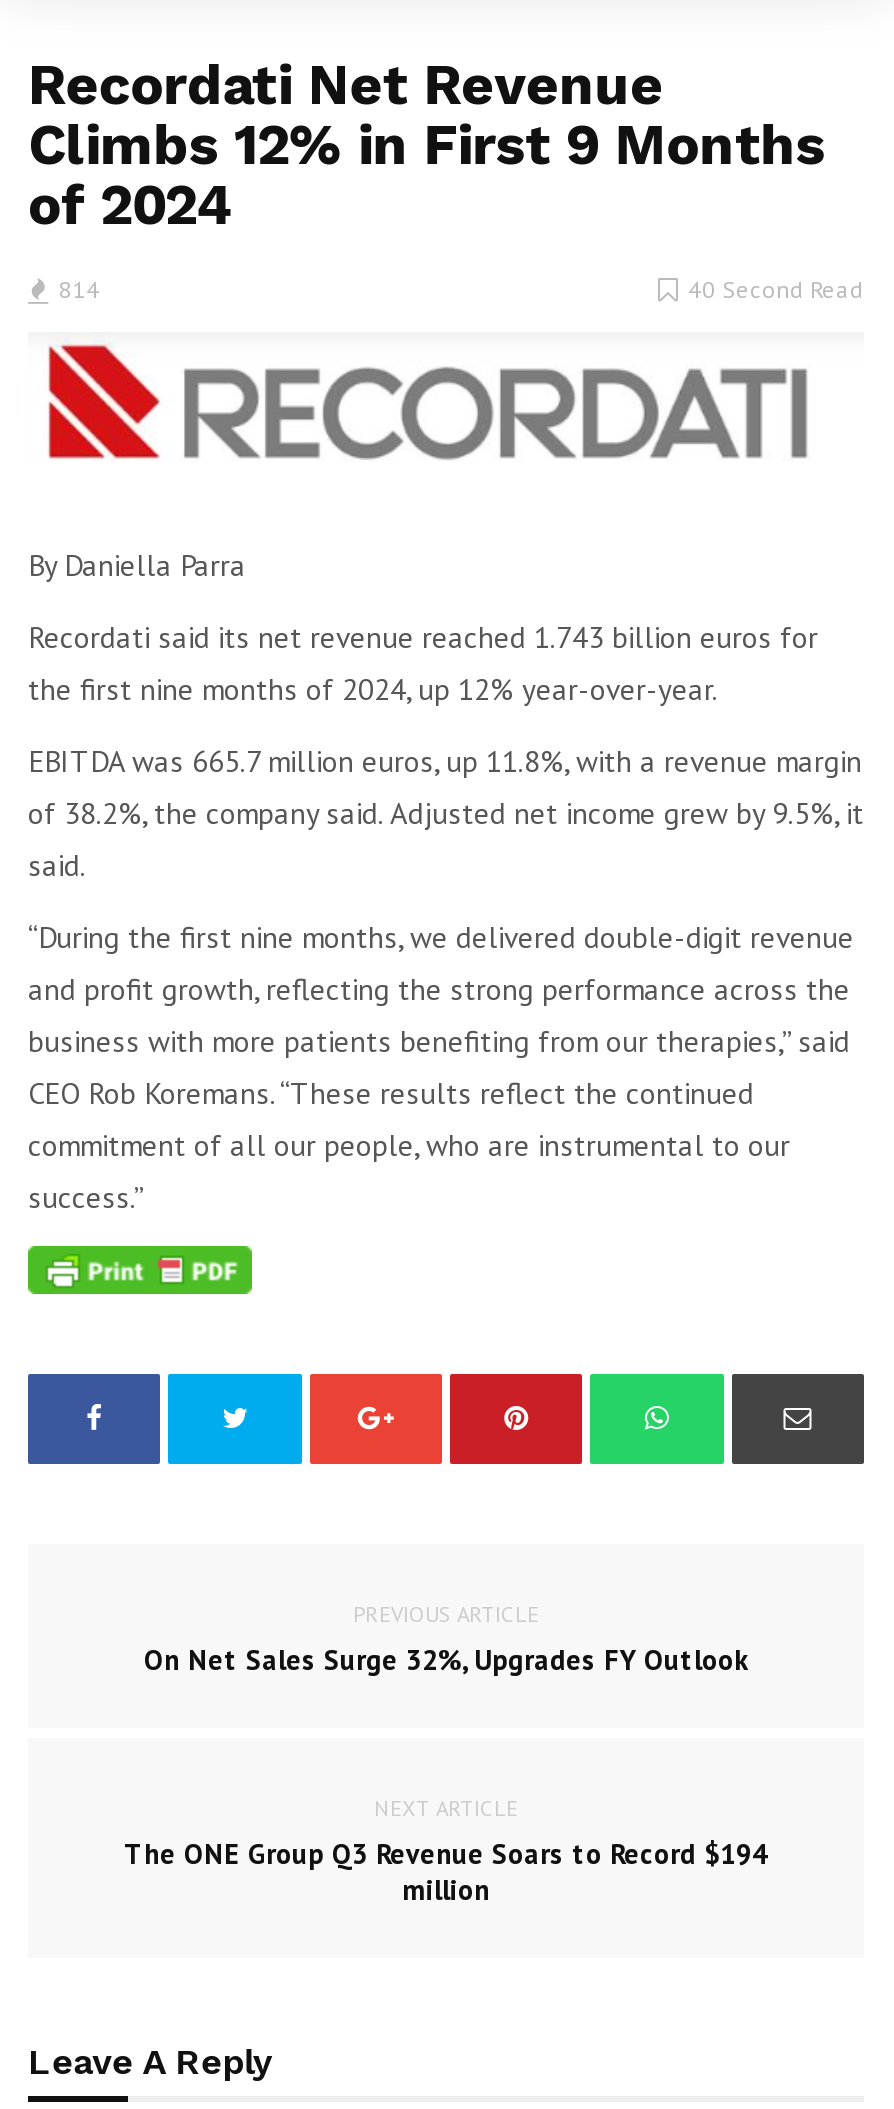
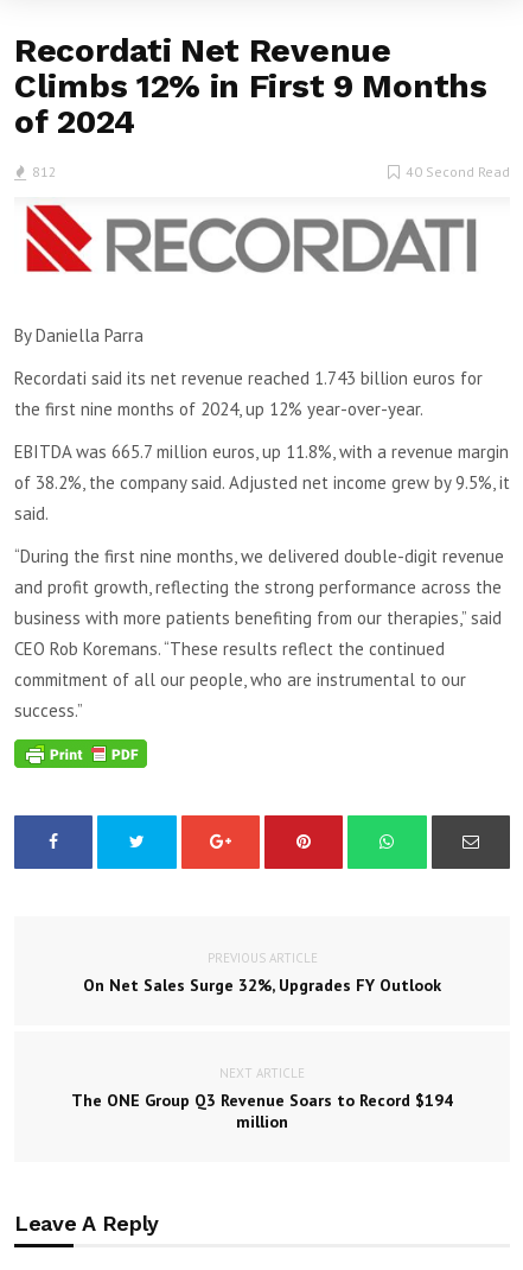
[52,274,100,304] 814 -> [28,163,57,180] 812

